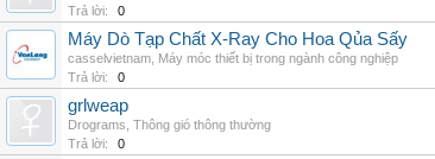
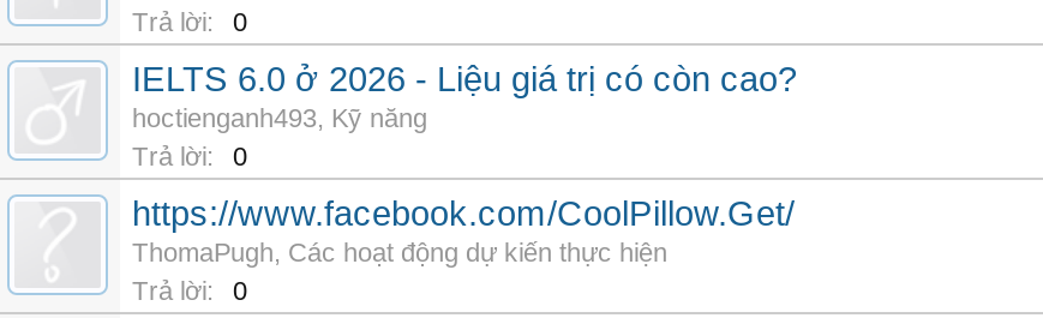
[10,33,51,76] [image] -> none
[68,30,408,65] Máy Dò Tạp Chất X-Ray Cho Hoa Qủa Sấy | casselvietnam, Máy móc thiết bị trong ngành công nghiệp -> [132,60,797,132] IELTS 6.0 ở 2026 - Liệu giá trị có còn cao? | hoctienganh493, Kỹ năng
[68,96,271,132] grlweap | Drograms, Thông gió thông thường -> [132,194,795,266] https://www.facebook.com/CoolPillow.Get/ | ThomaPugh, Các hoạt động dự kiến thực hiện

